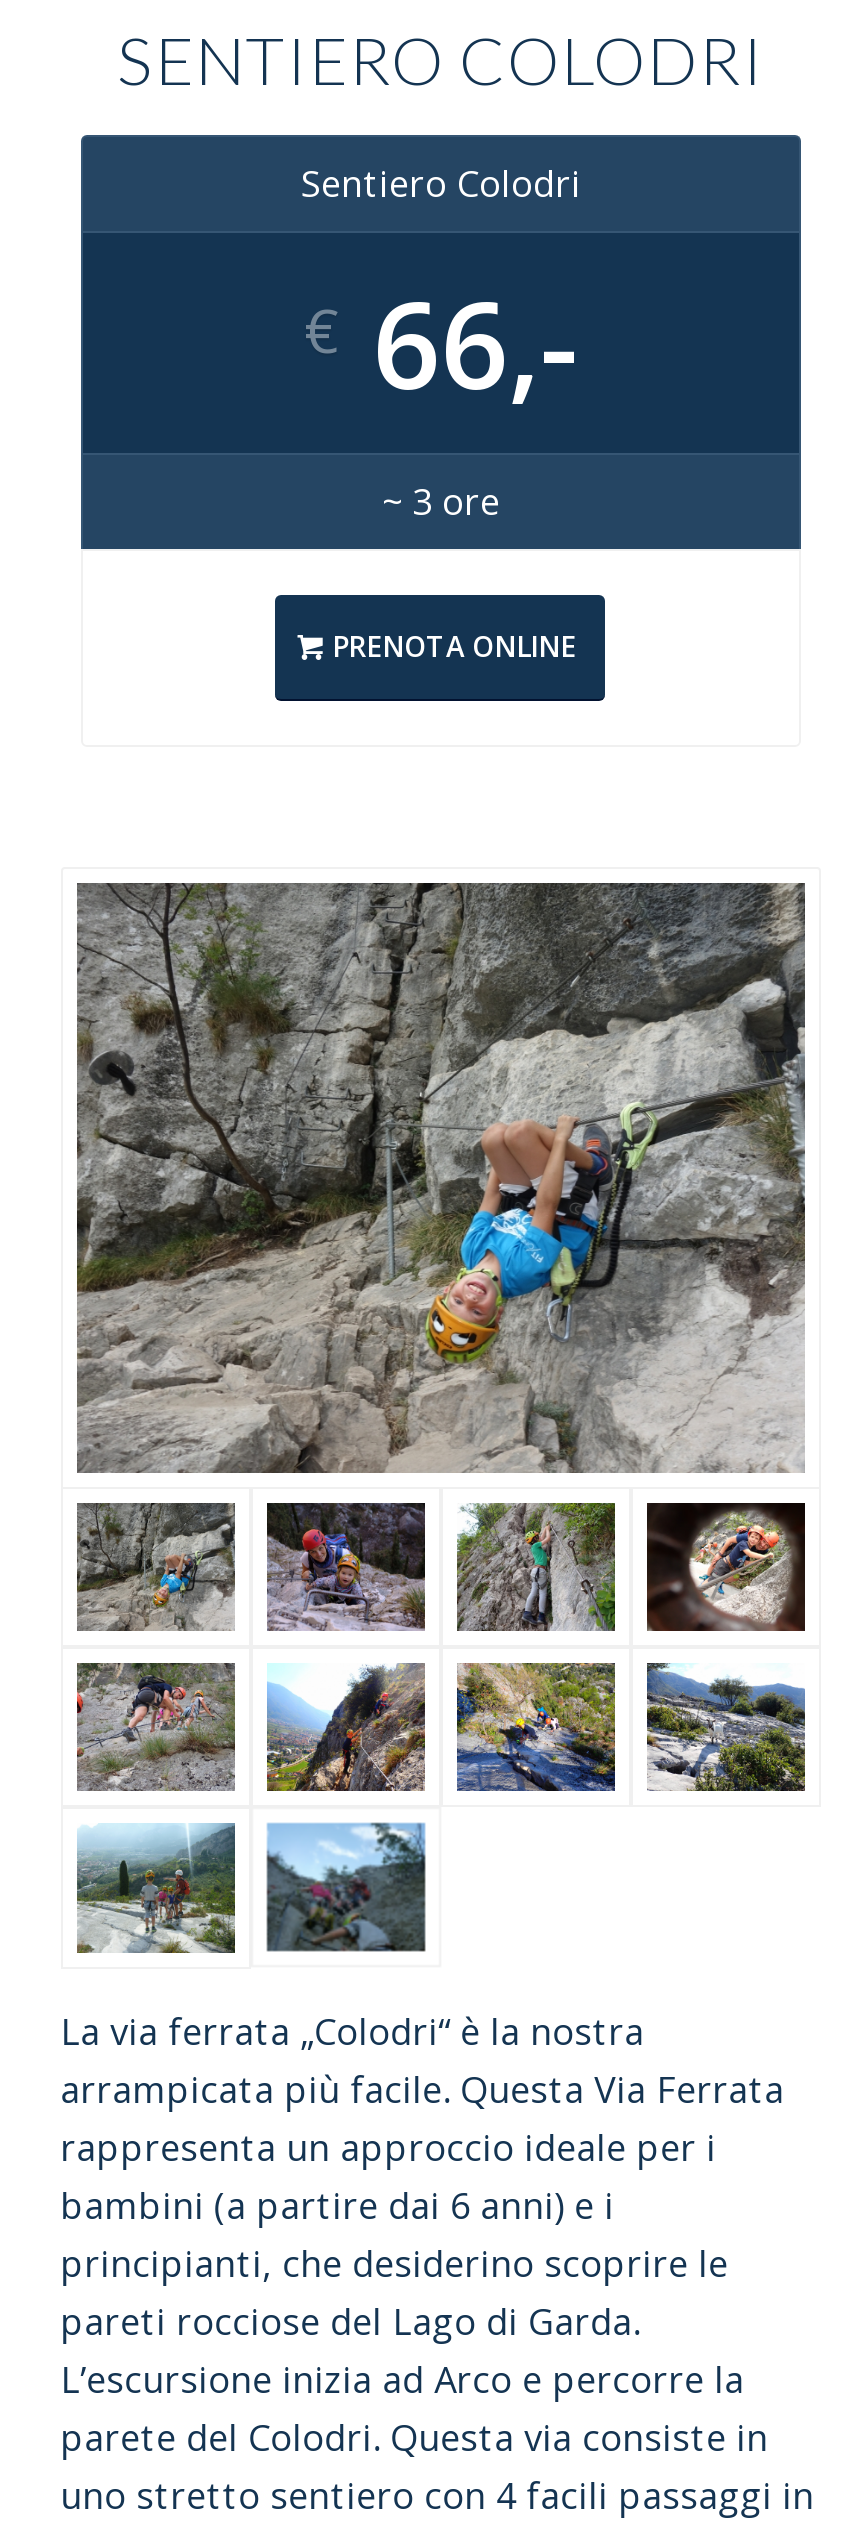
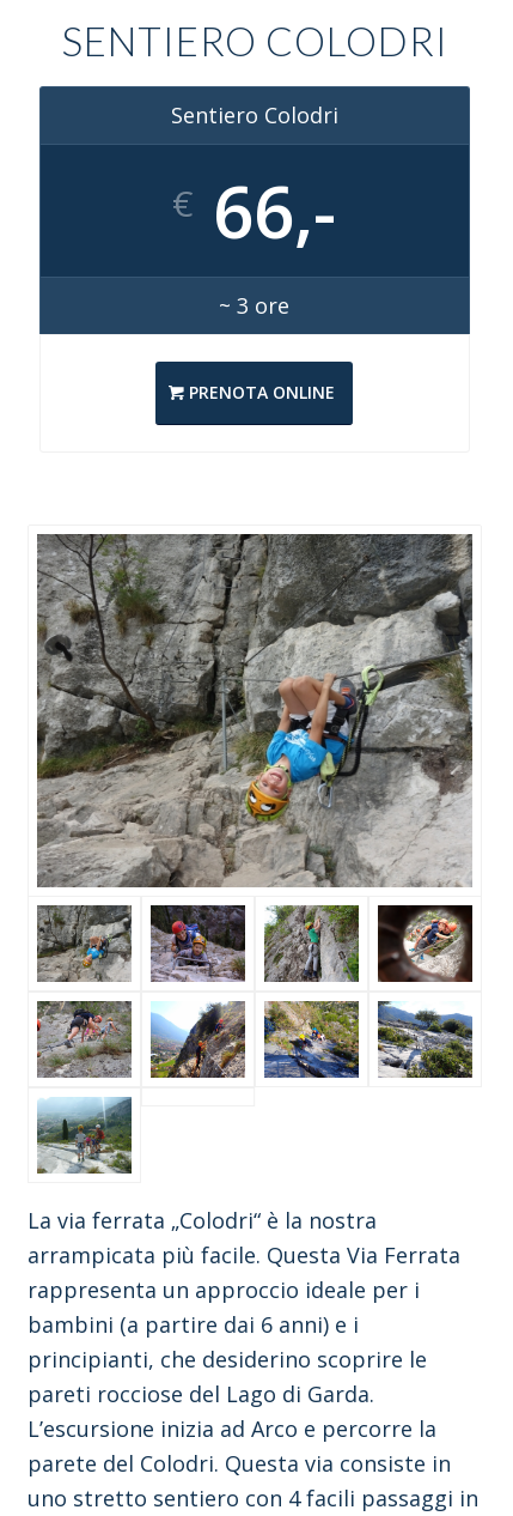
[265,1821,427,1953] [image] -> none

